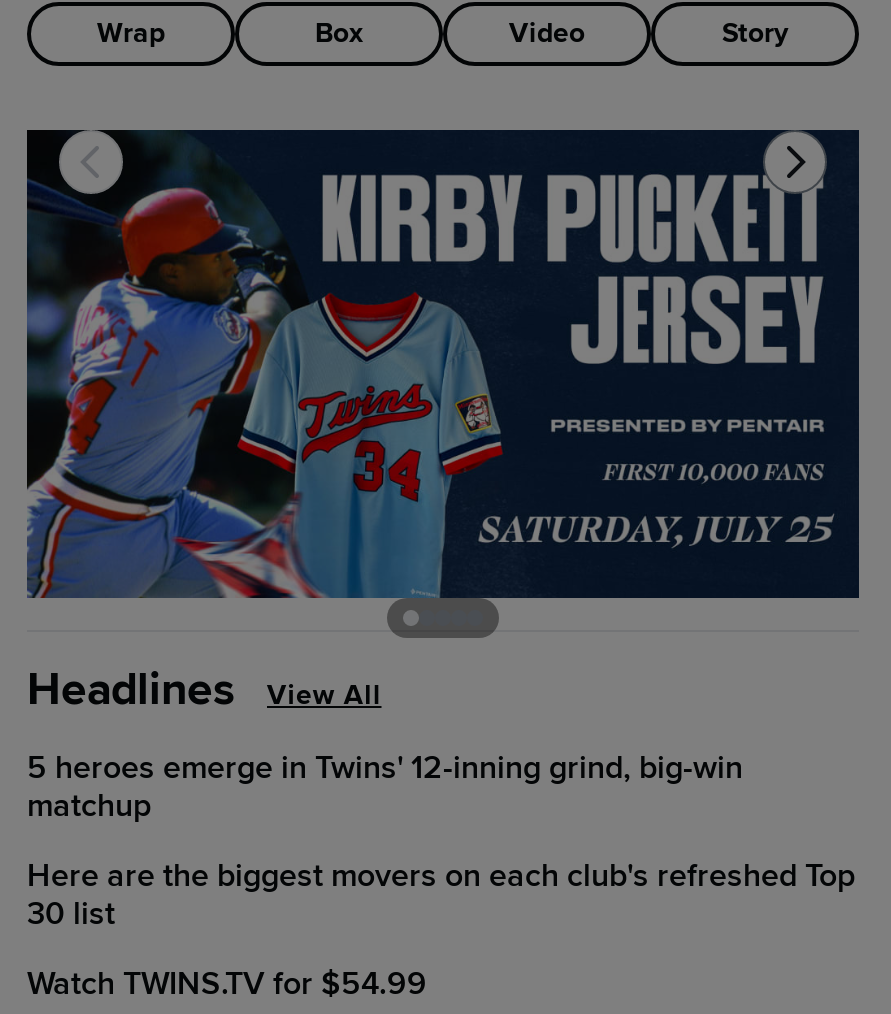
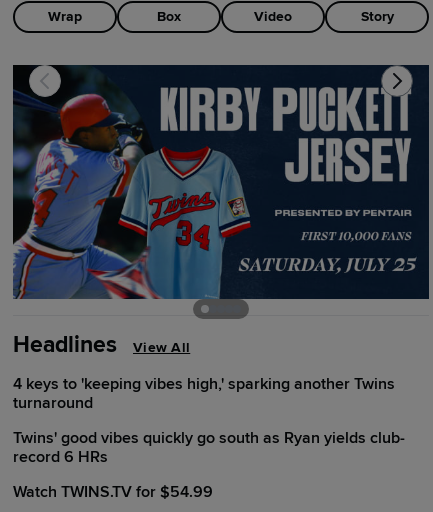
[27,749,743,827] 5 heroes emerge in Twins' 12-inning grind, big-win | matchup -> [13,374,395,413] 4 keys to 'keeping vibes high,' sparking another Twins | turnaround
[27,857,855,935] Here are the biggest movers on each club's refreshed Top | 30 list -> [13,428,405,467] Twins' good vibes quickly go south as Ryan yields club- | record 6 HRs

